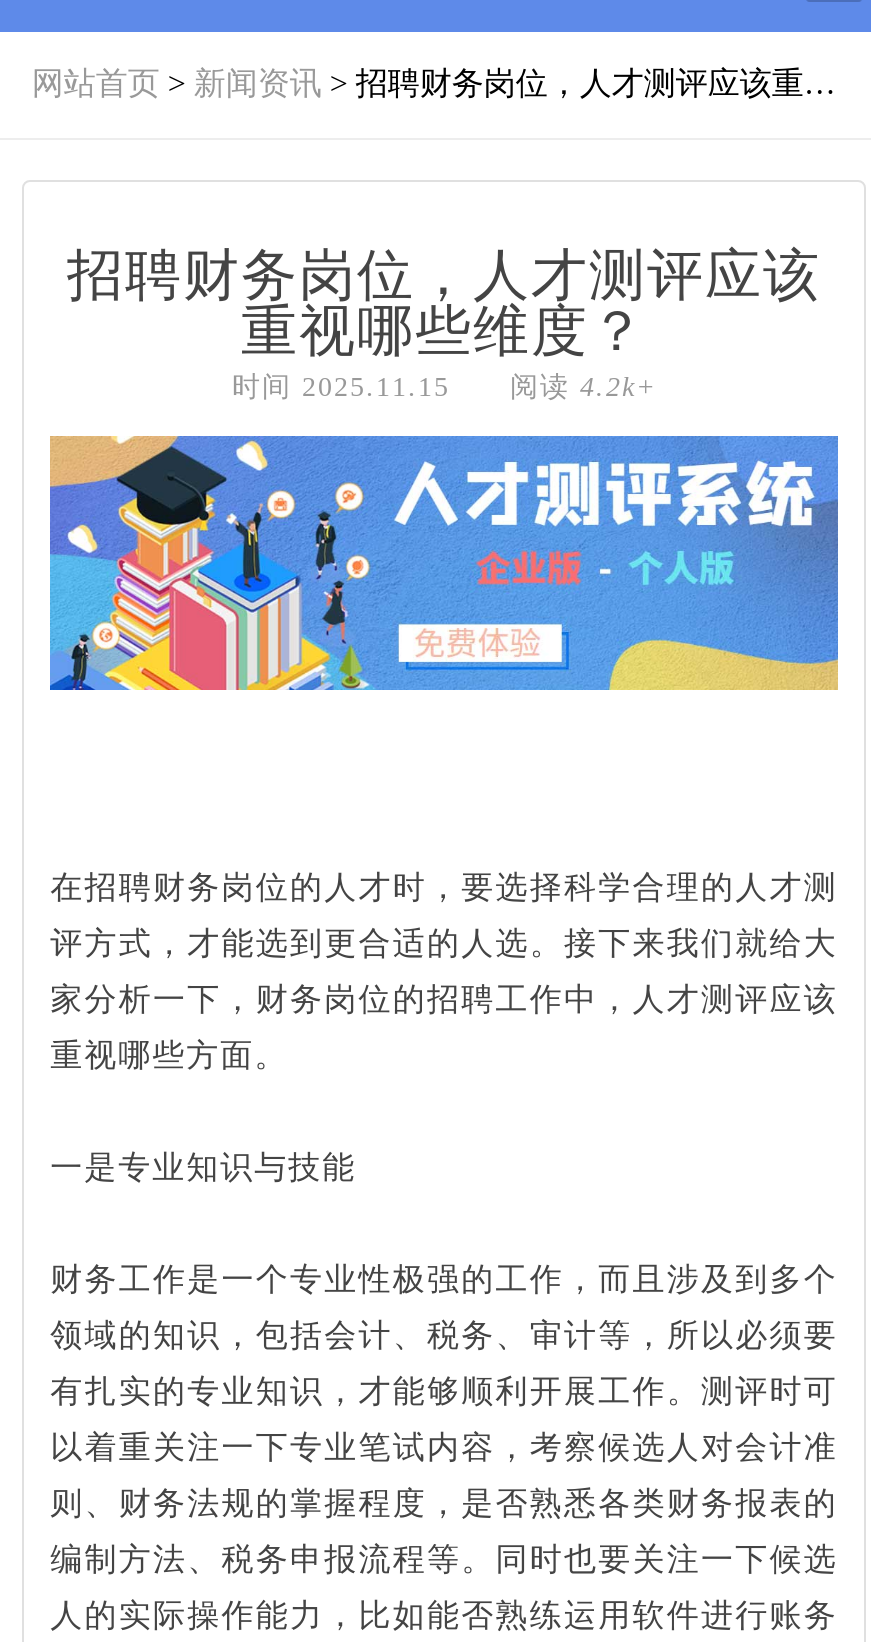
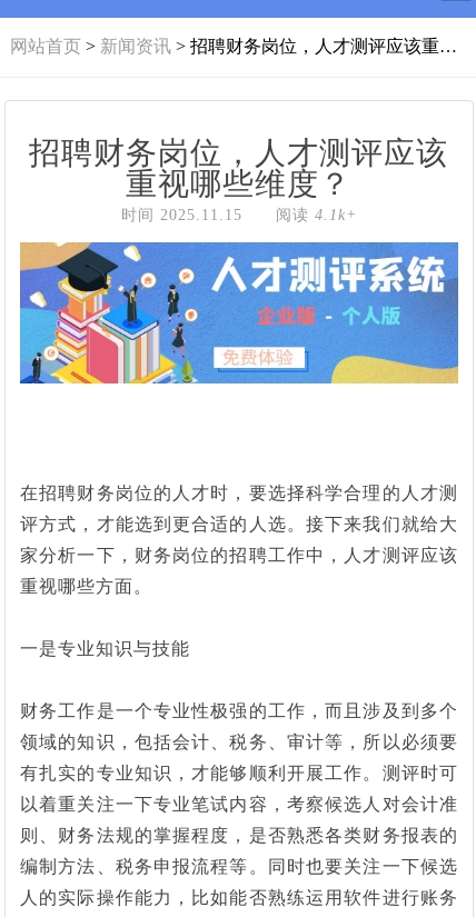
[232,372,656,402] 时间 2025.11.15 阅读4.2k+ -> [121,207,357,223] 时间 2025.11.15 阅读4.1k+

